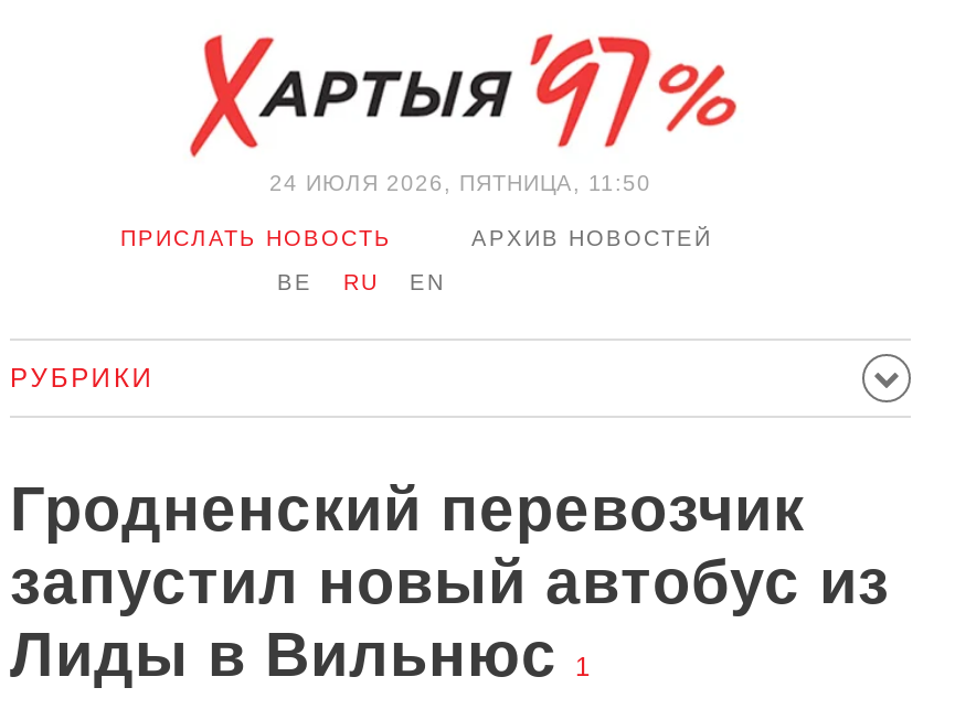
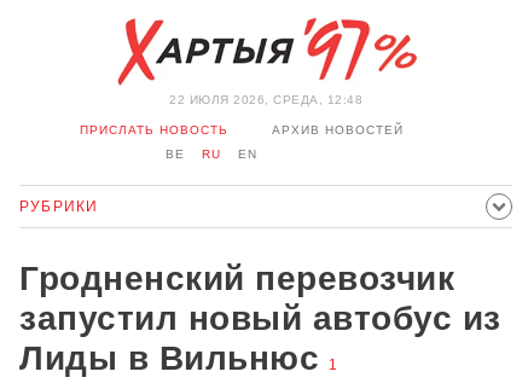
[269,171,651,195] 24 ИЮЛЯ 2026, ПЯТНИЦА, 11:50 -> [169,93,362,106] 22 ИЮЛЯ 2026, СРЕДА, 12:48

